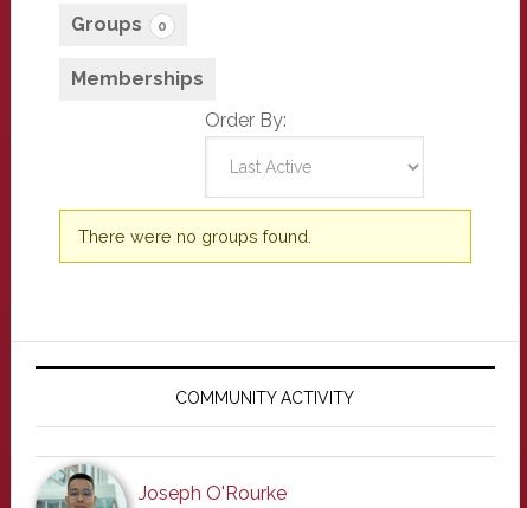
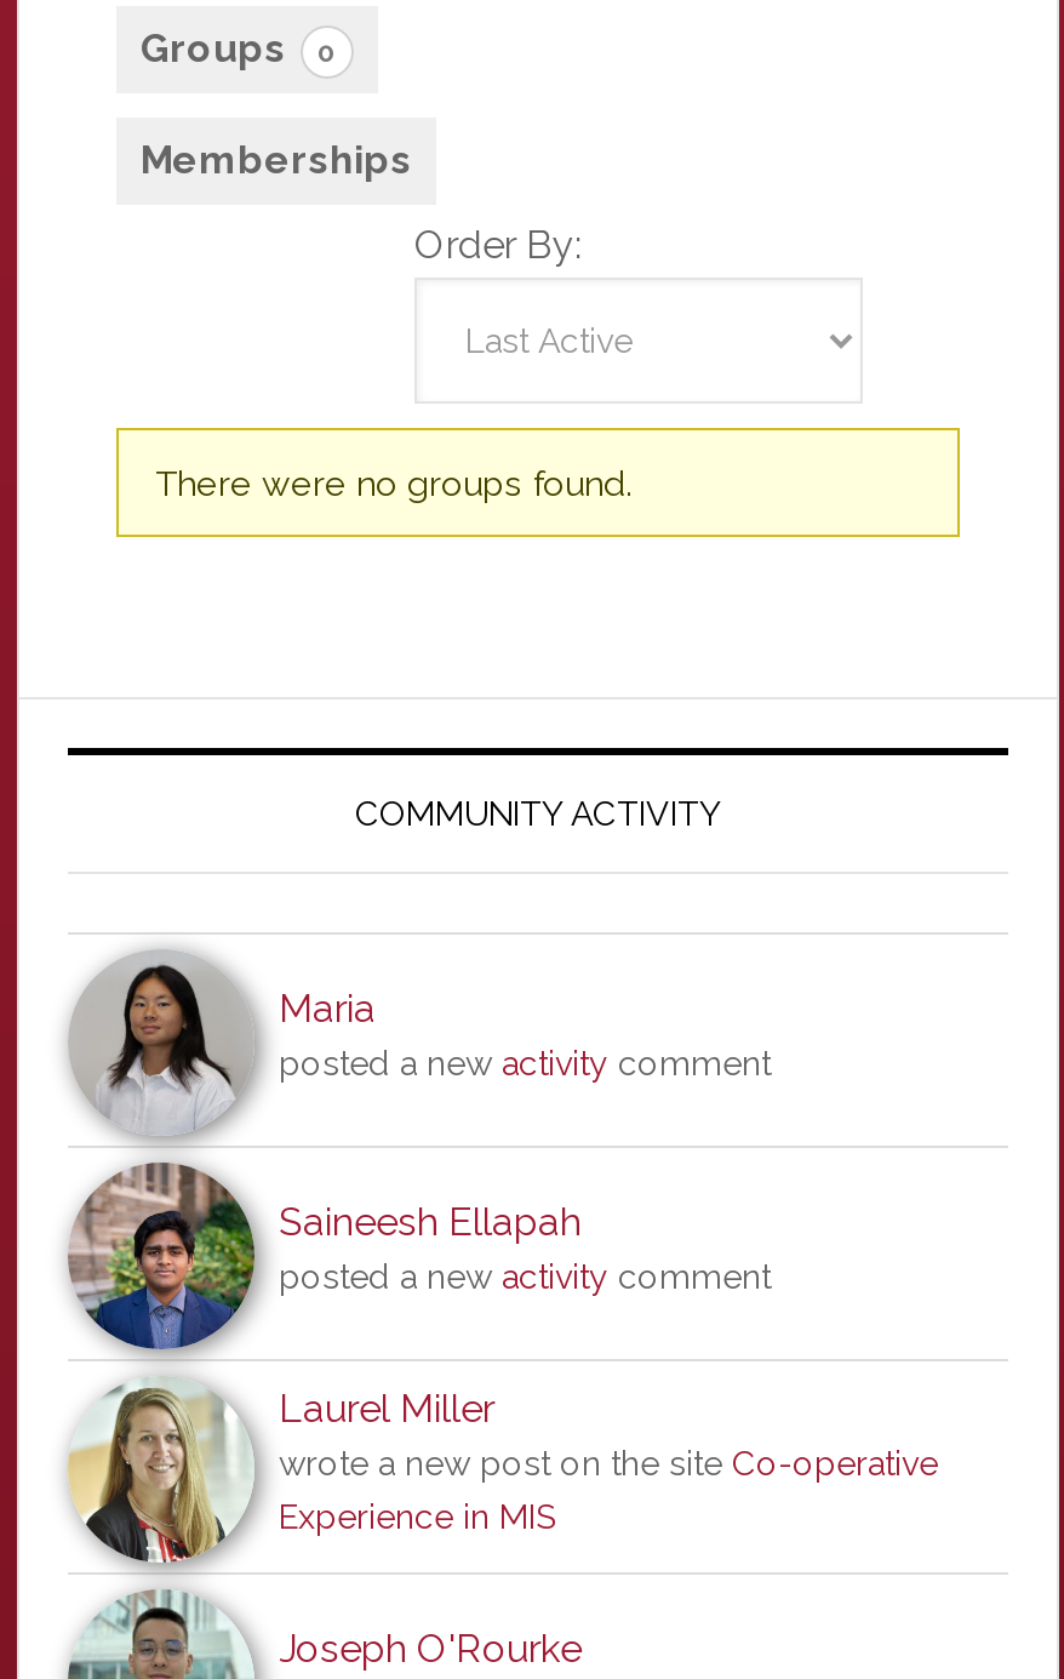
none -> [68,954,771,1575] [image] | Maria | posted a new activity comment
none -> [279,1199,938,1536] Saineesh Ellapah | posted a new activity comment | Laurel Miller | wrote a new post on the site Co-operative | Experience in MIS

